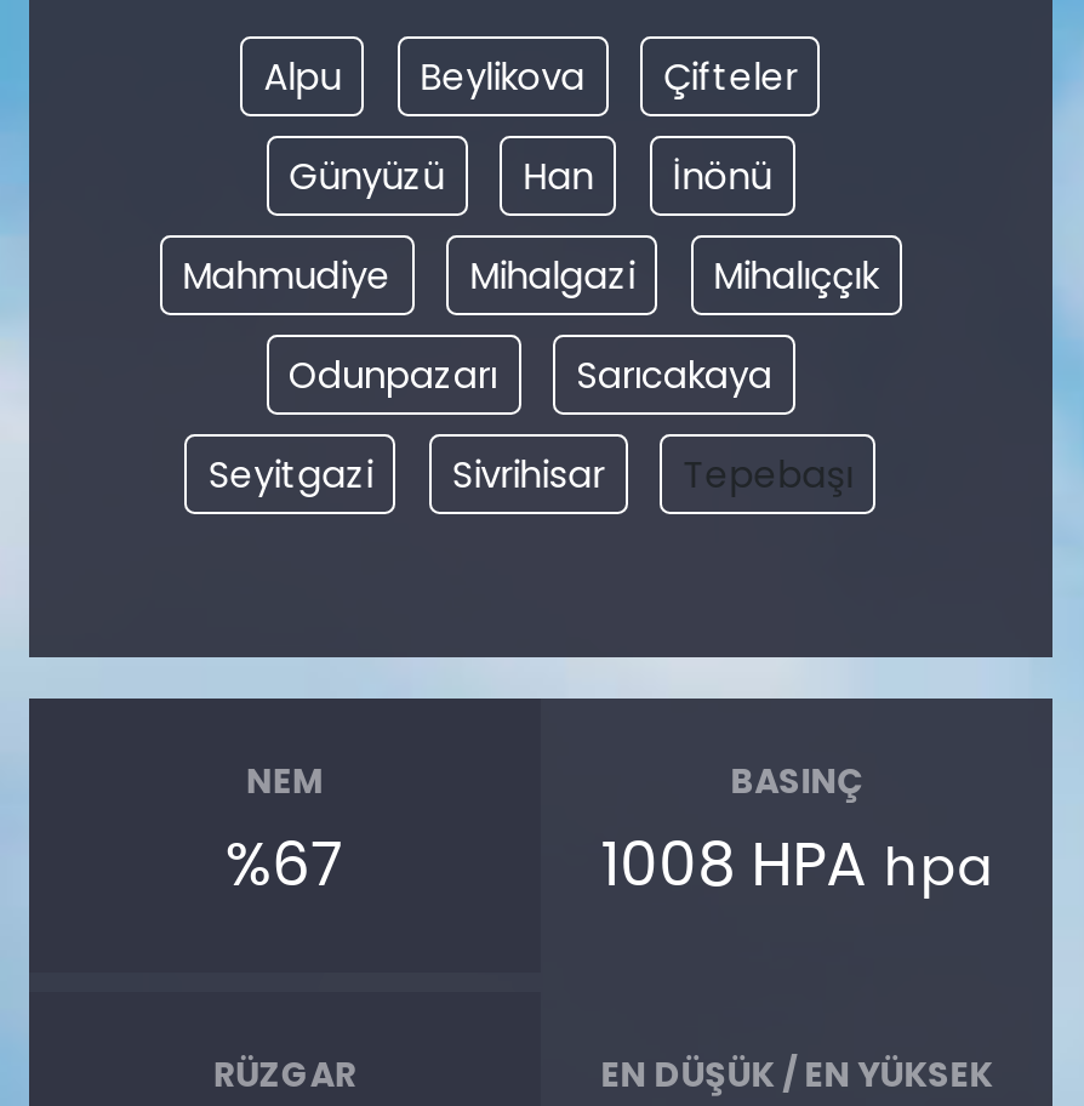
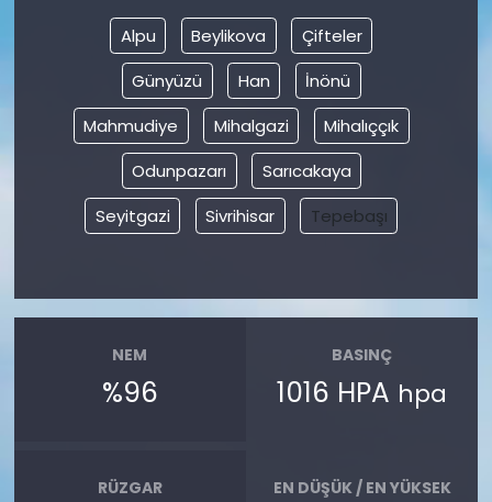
[225,823,344,908] %67 -> [102,374,158,412] %96
[600,823,993,908] 1008 HPA hpa -> [277,374,447,412] 1016 HPA hpa

